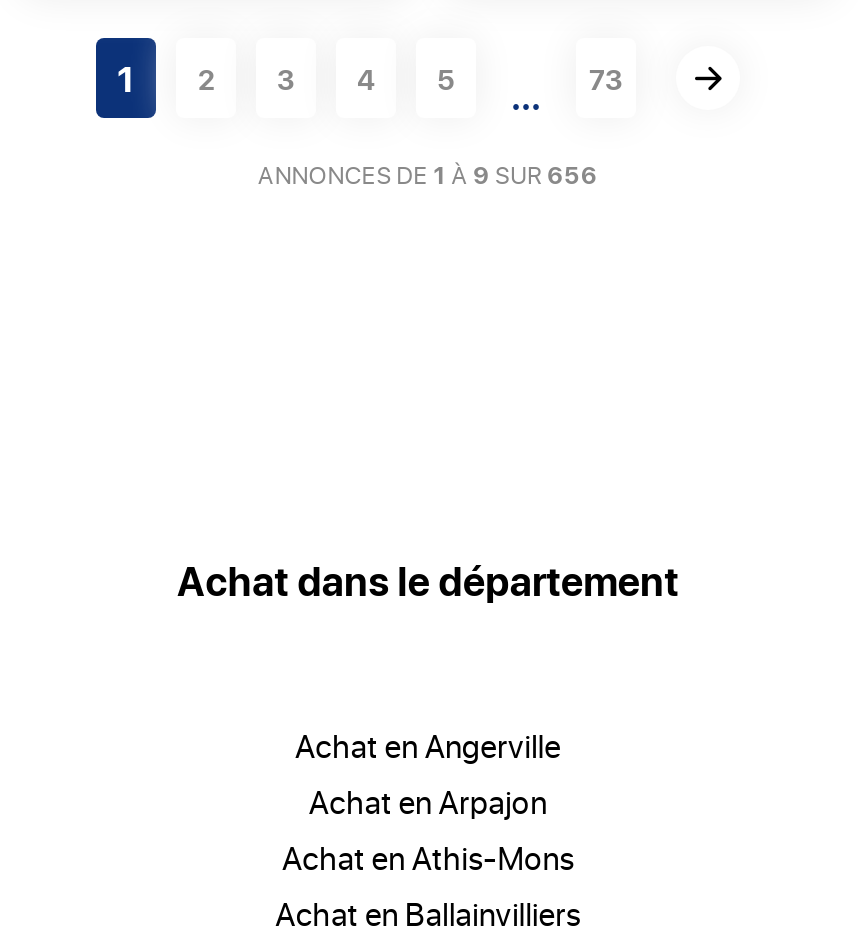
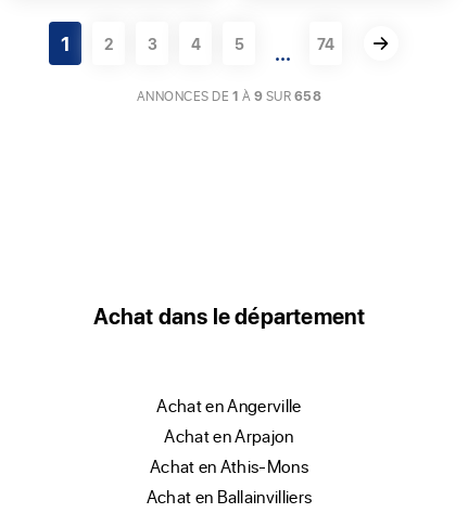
[589,59,623,97] 73 -> [317,33,334,54] 74
[258,158,598,190] ANNONCES DE 1 À 9 SUR 656 -> [137,87,321,104] ANNONCES DE 1 À 9 SUR 658

